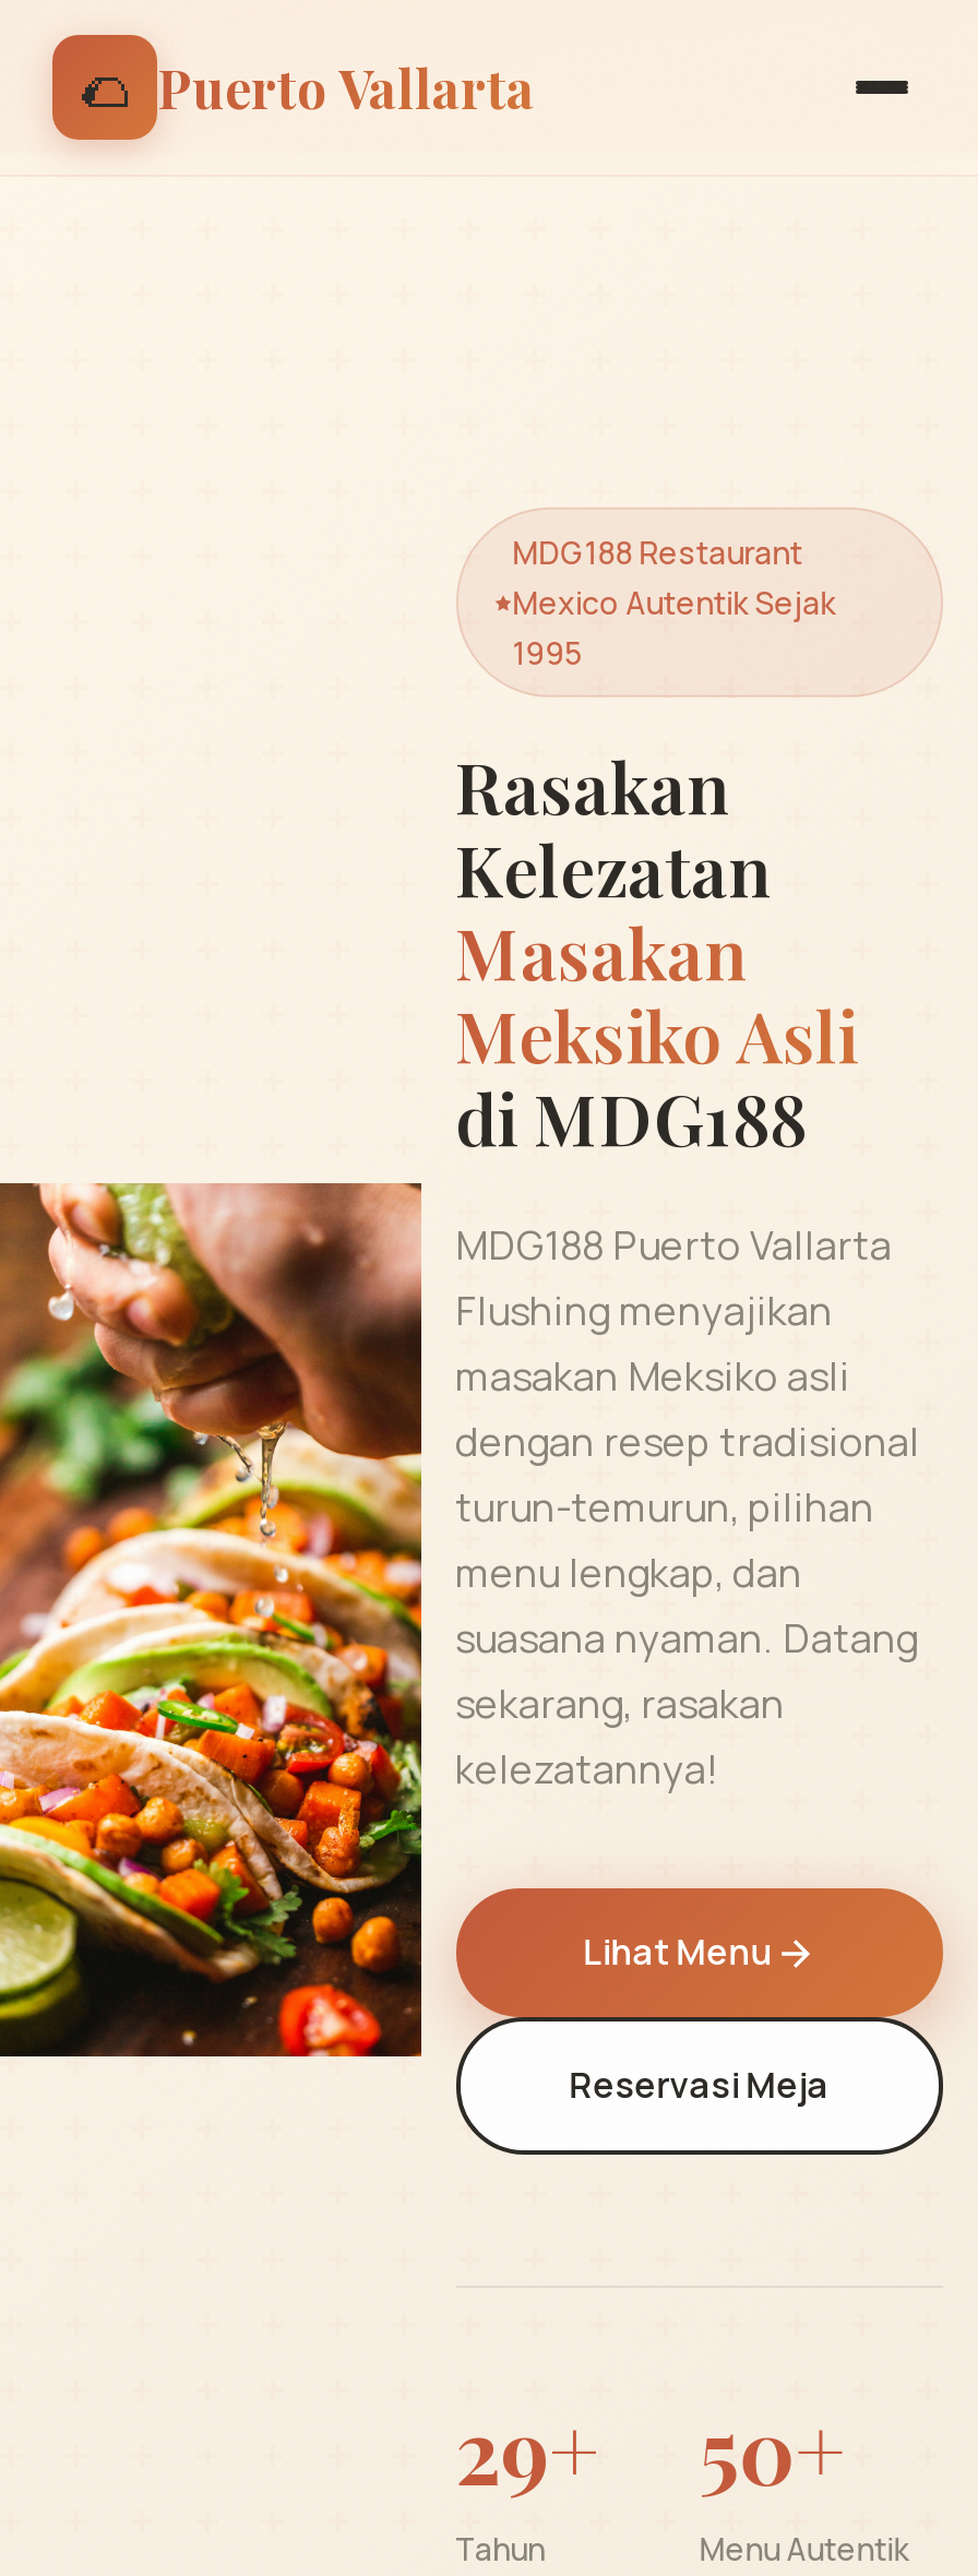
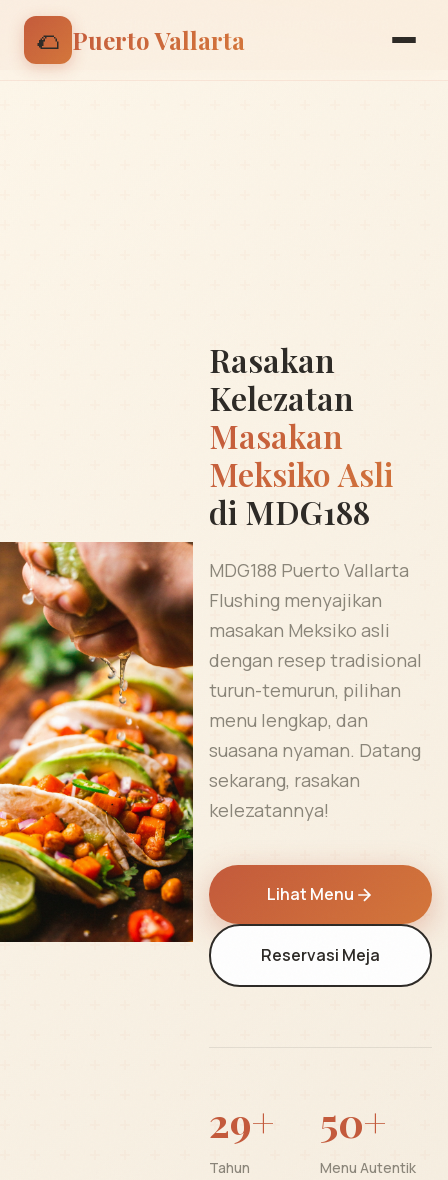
[512,531,835,673] MDG188 Restaurant | Mexico Autentik Sejak | 1995 -> none

